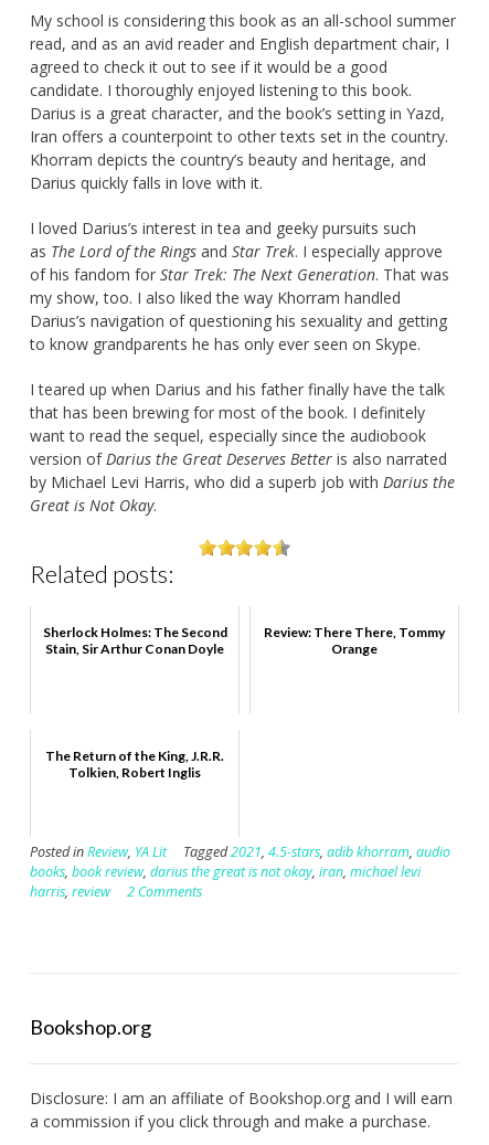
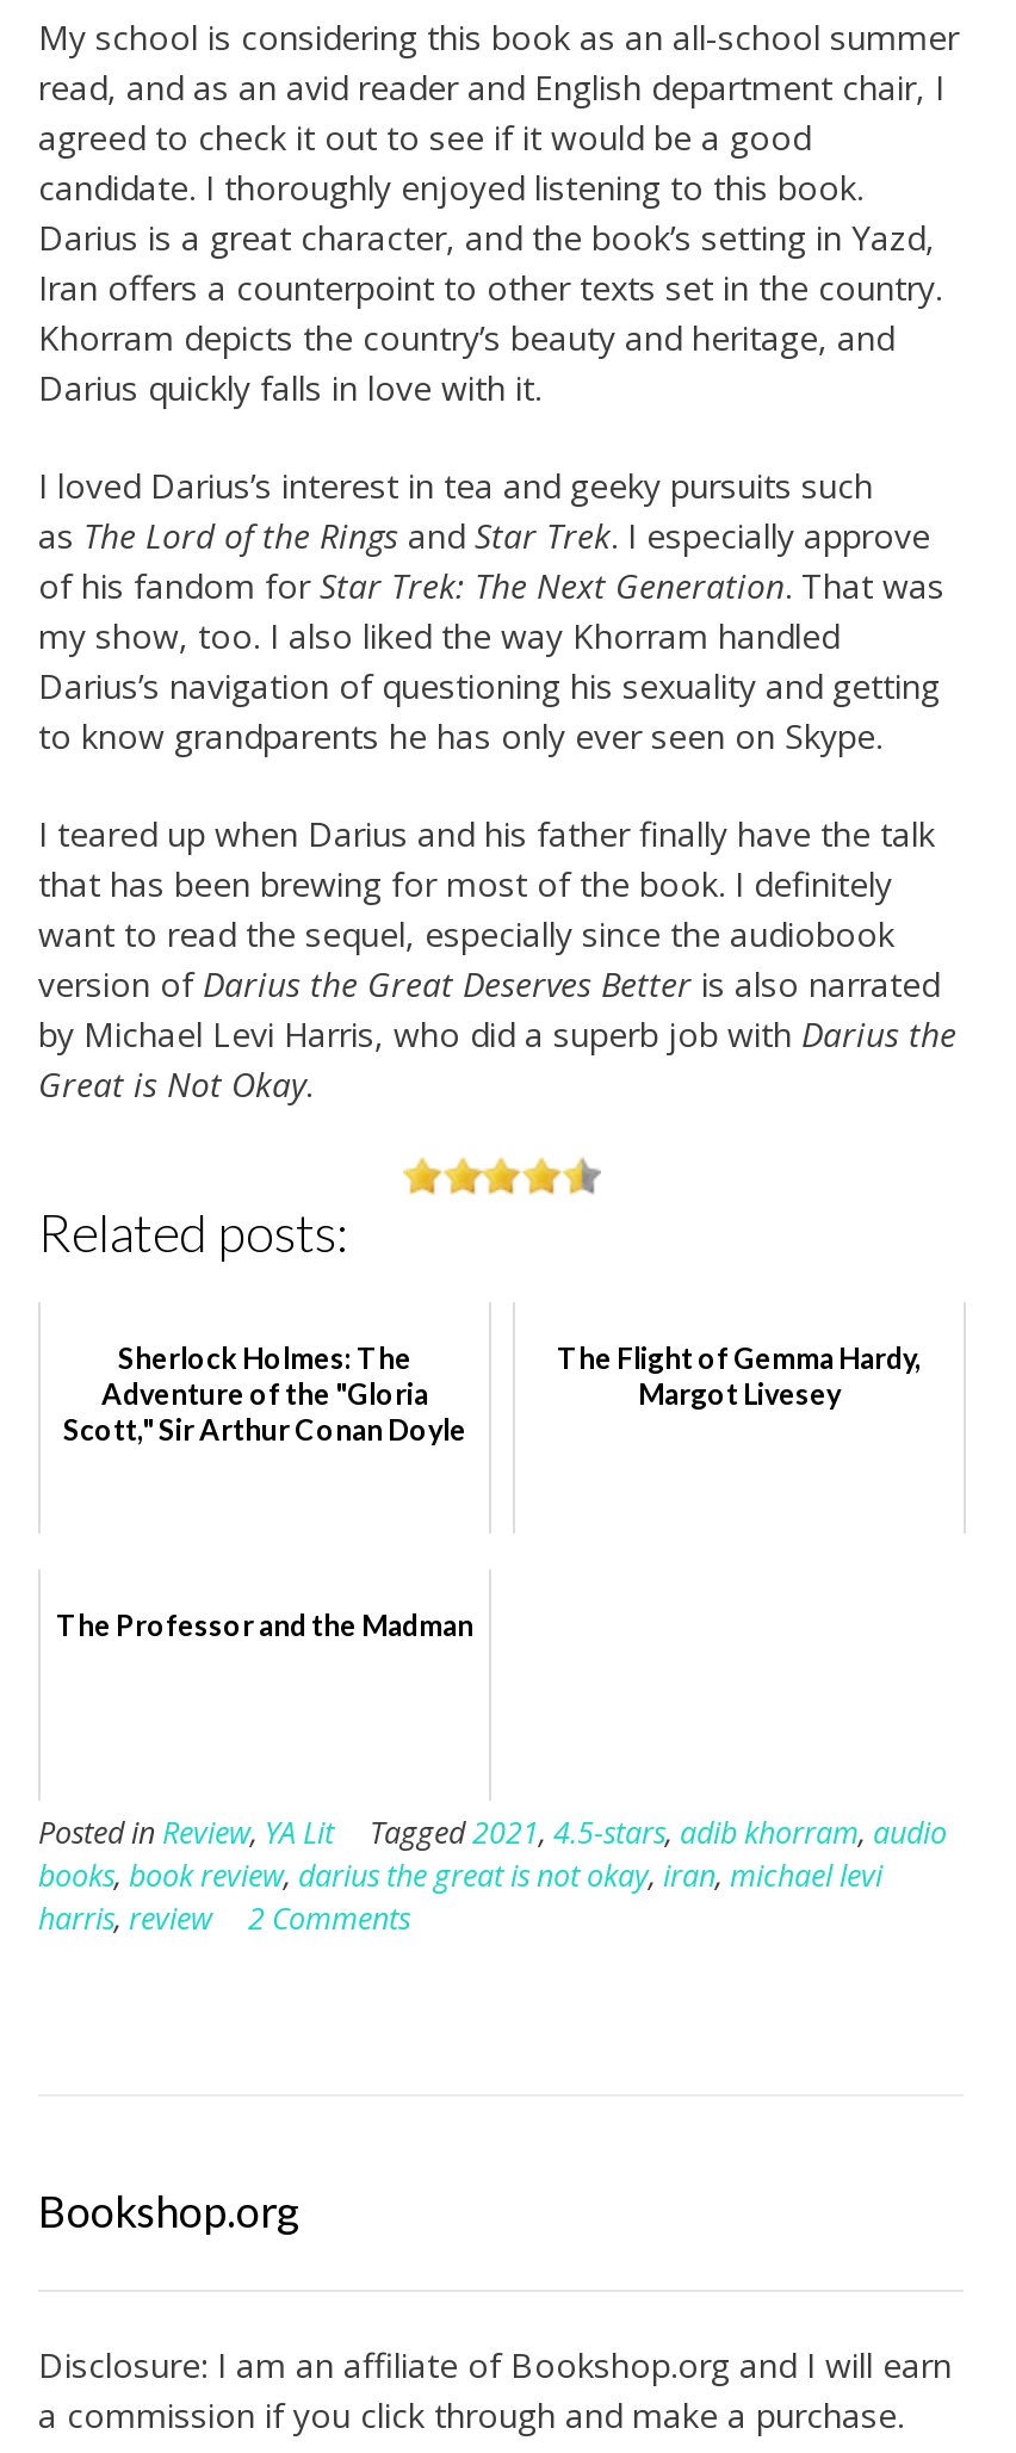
[42,624,227,657] Sherlock Holmes: The Second | Stain, Sir Arthur Conan Doyle -> [63,1340,466,1447] Sherlock Holmes: The | Adventure of the "Gloria | Scott," Sir Arthur Conan Doyle
[264,624,445,657] Review: There There, Tommy | Orange -> [557,1340,922,1411] The Flight of Gemma Hardy, | Margot Livesey
[45,747,224,780] The Return of the King, J.R.R. | Tolkien, Robert Inglis -> [56,1607,473,1643] The Professor and the Madman

